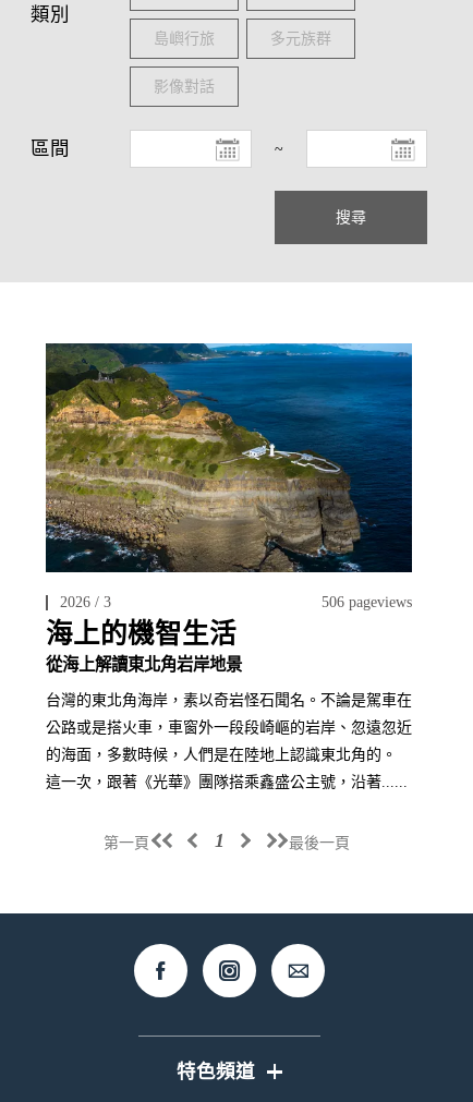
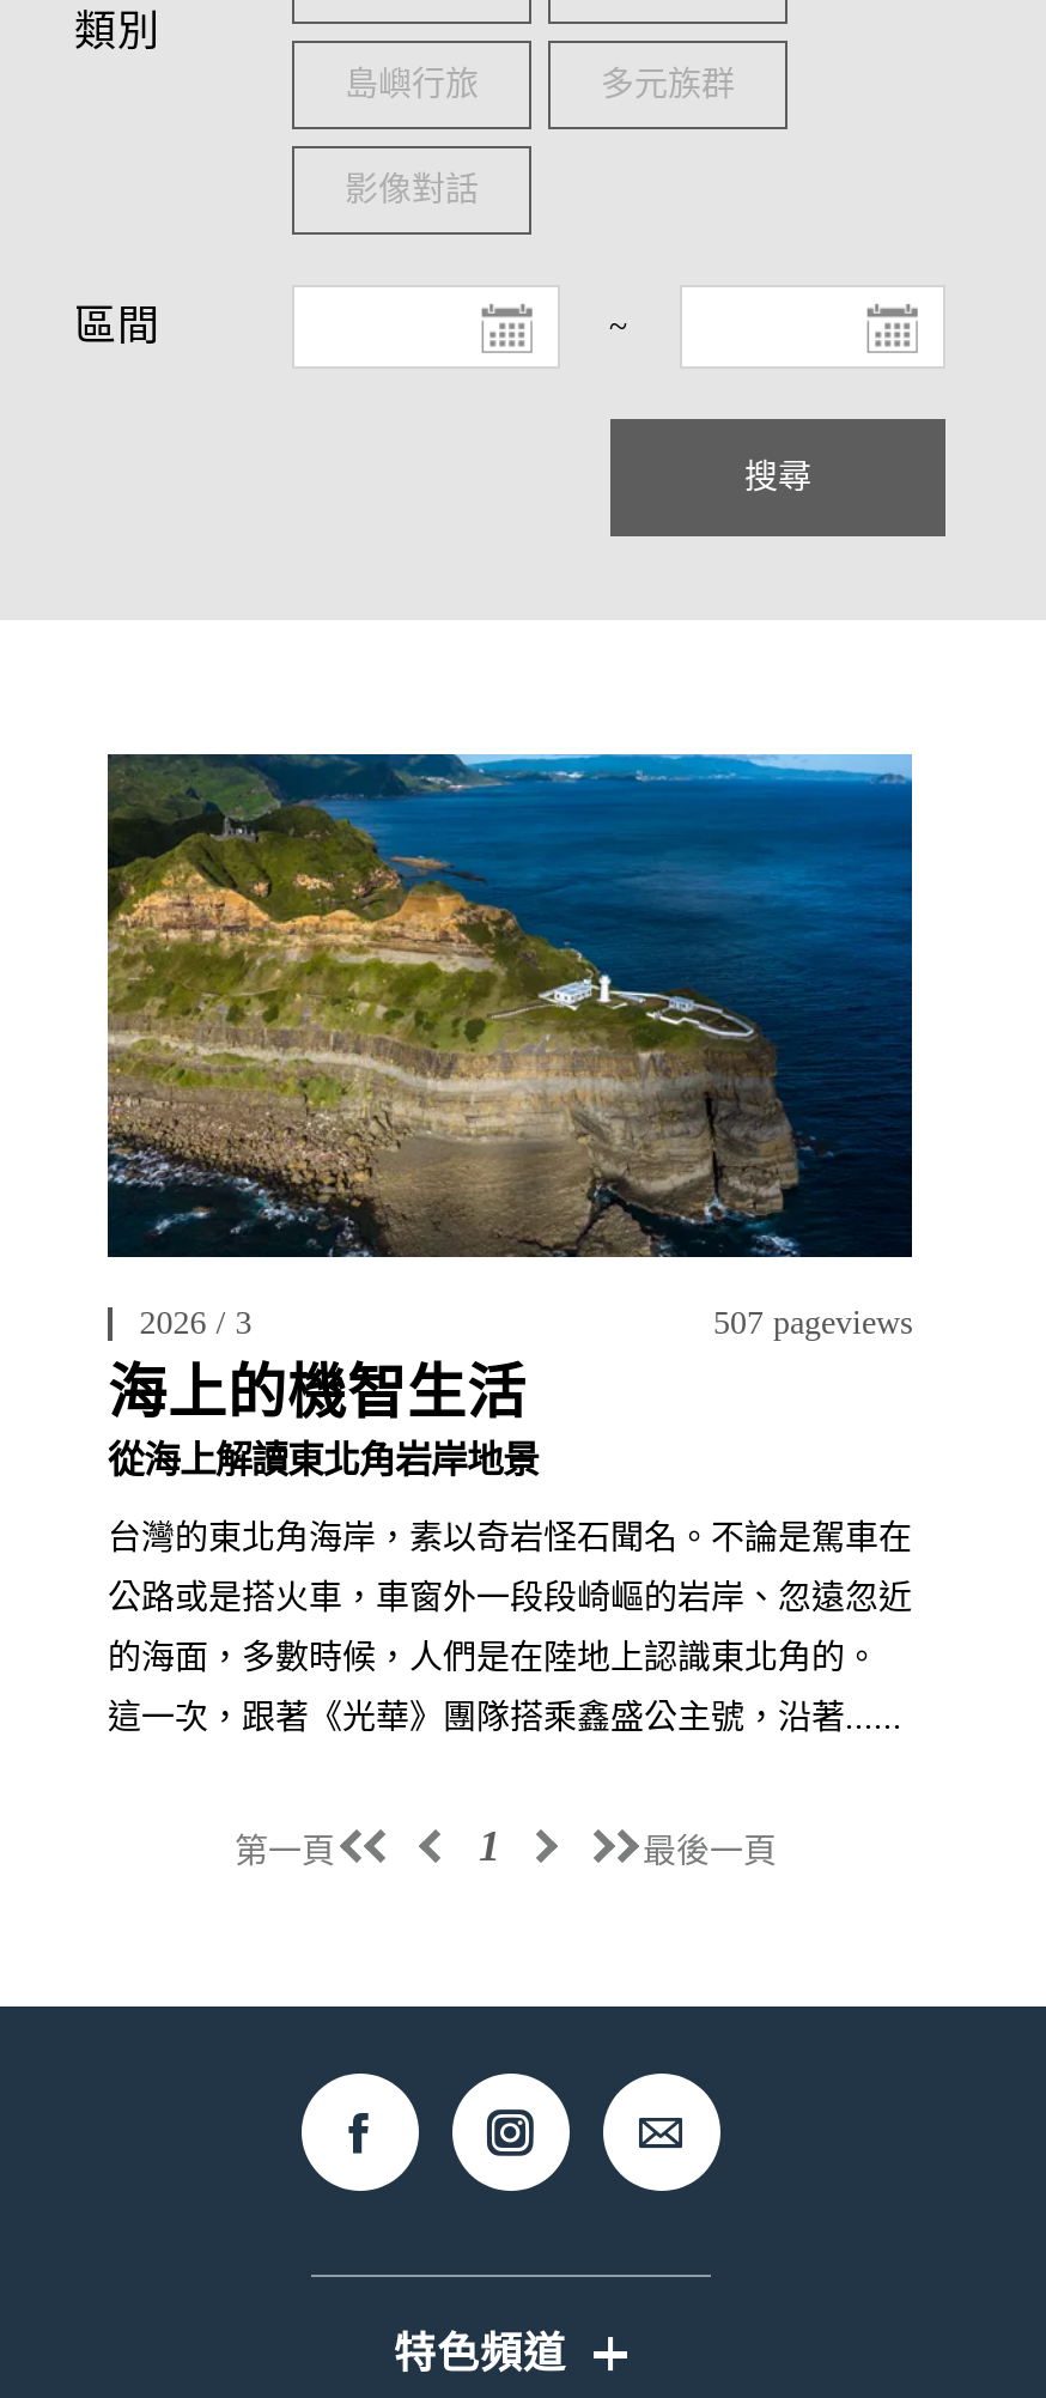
[322,594,412,610] 506 pageviews -> [713,1305,912,1341] 507 pageviews

